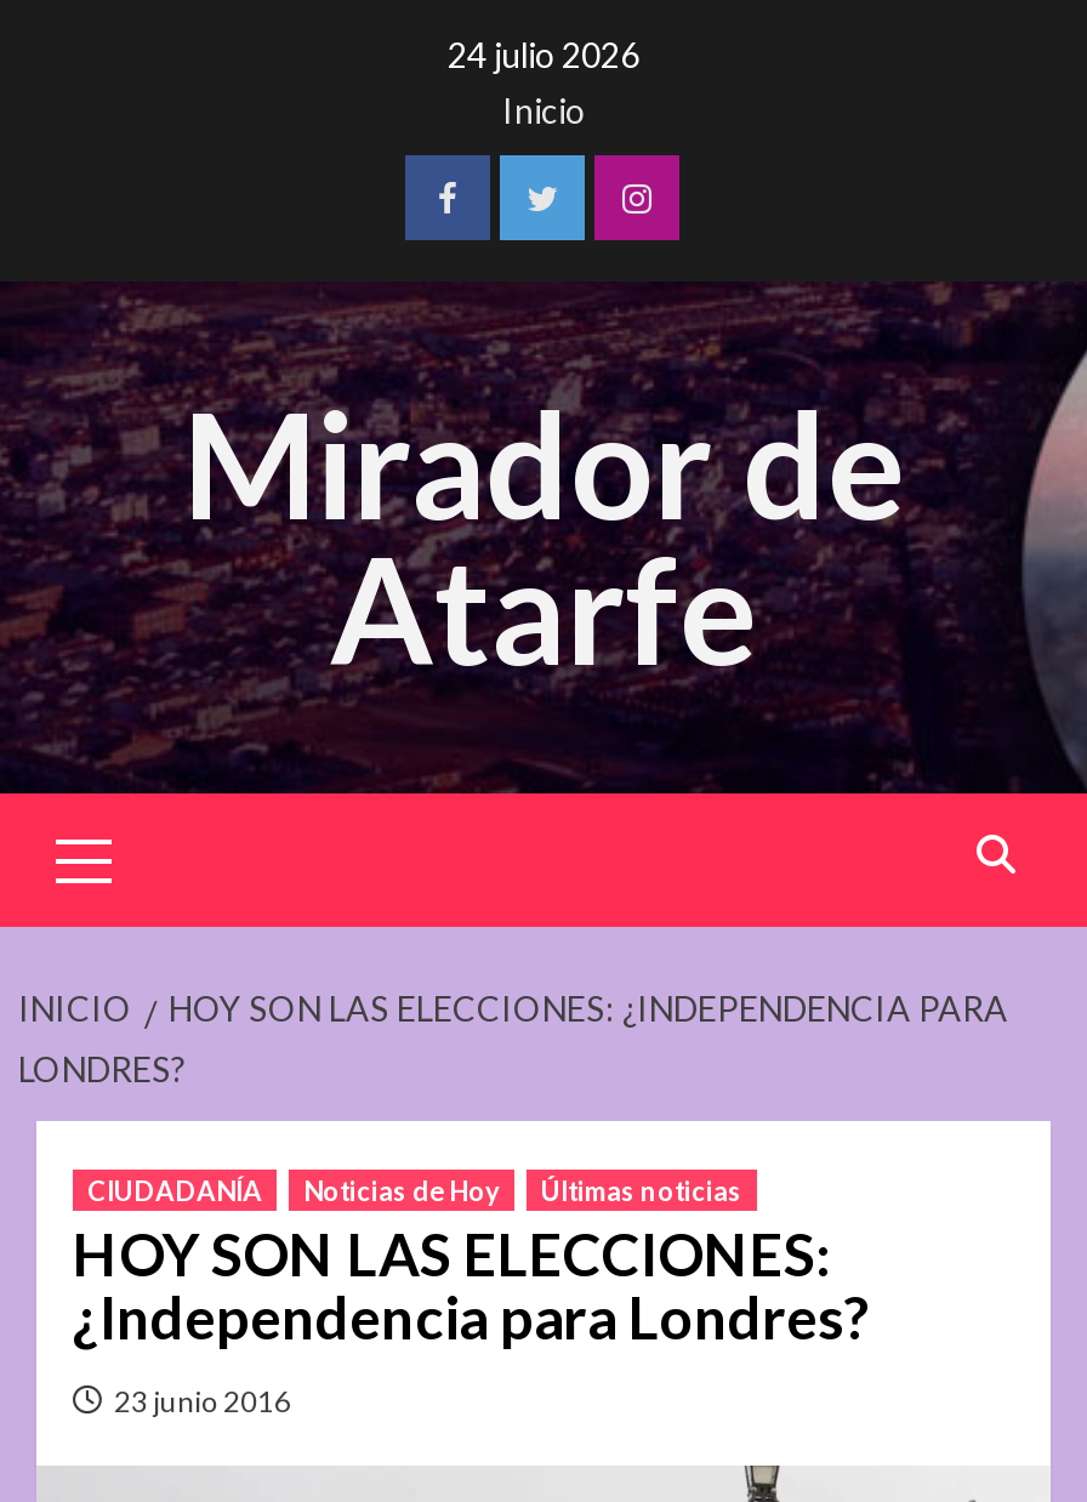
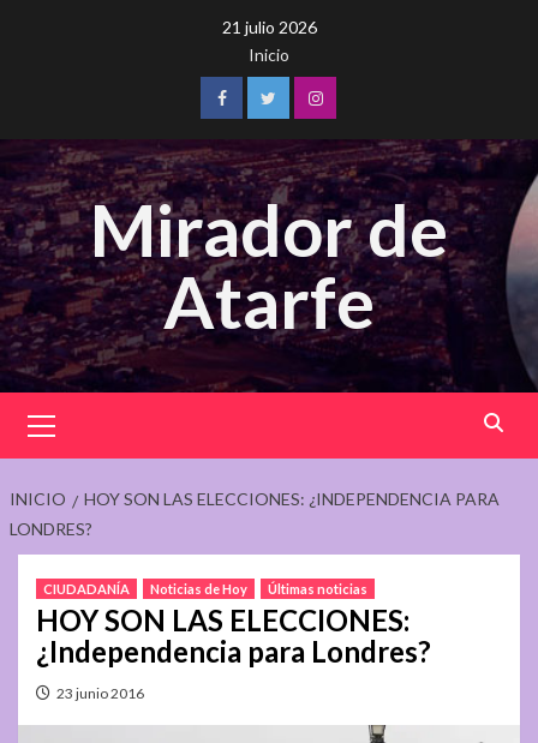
[448,34,639,75] 24 julio 2026 -> [222,17,316,37] 21 julio 2026

